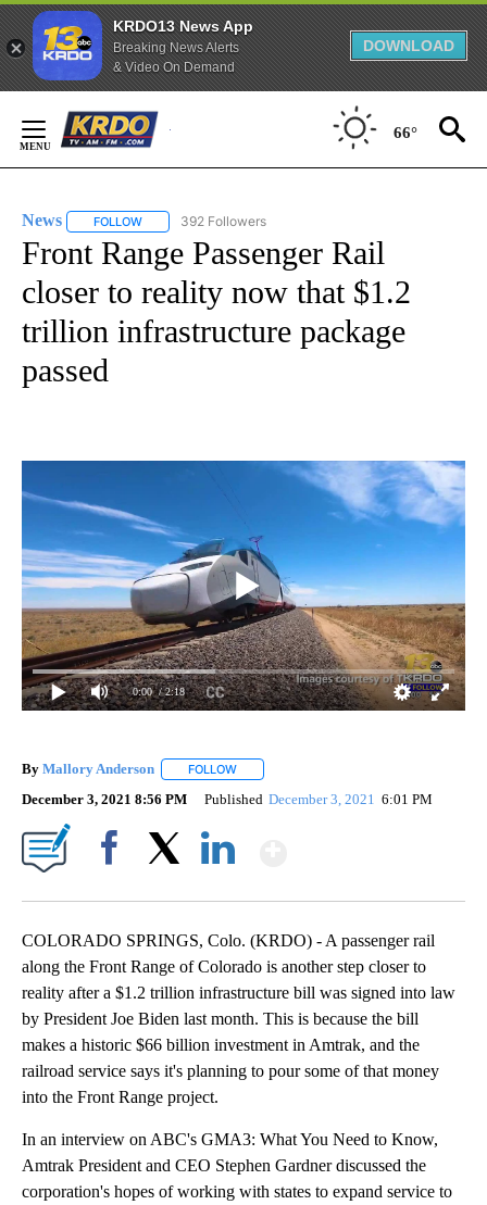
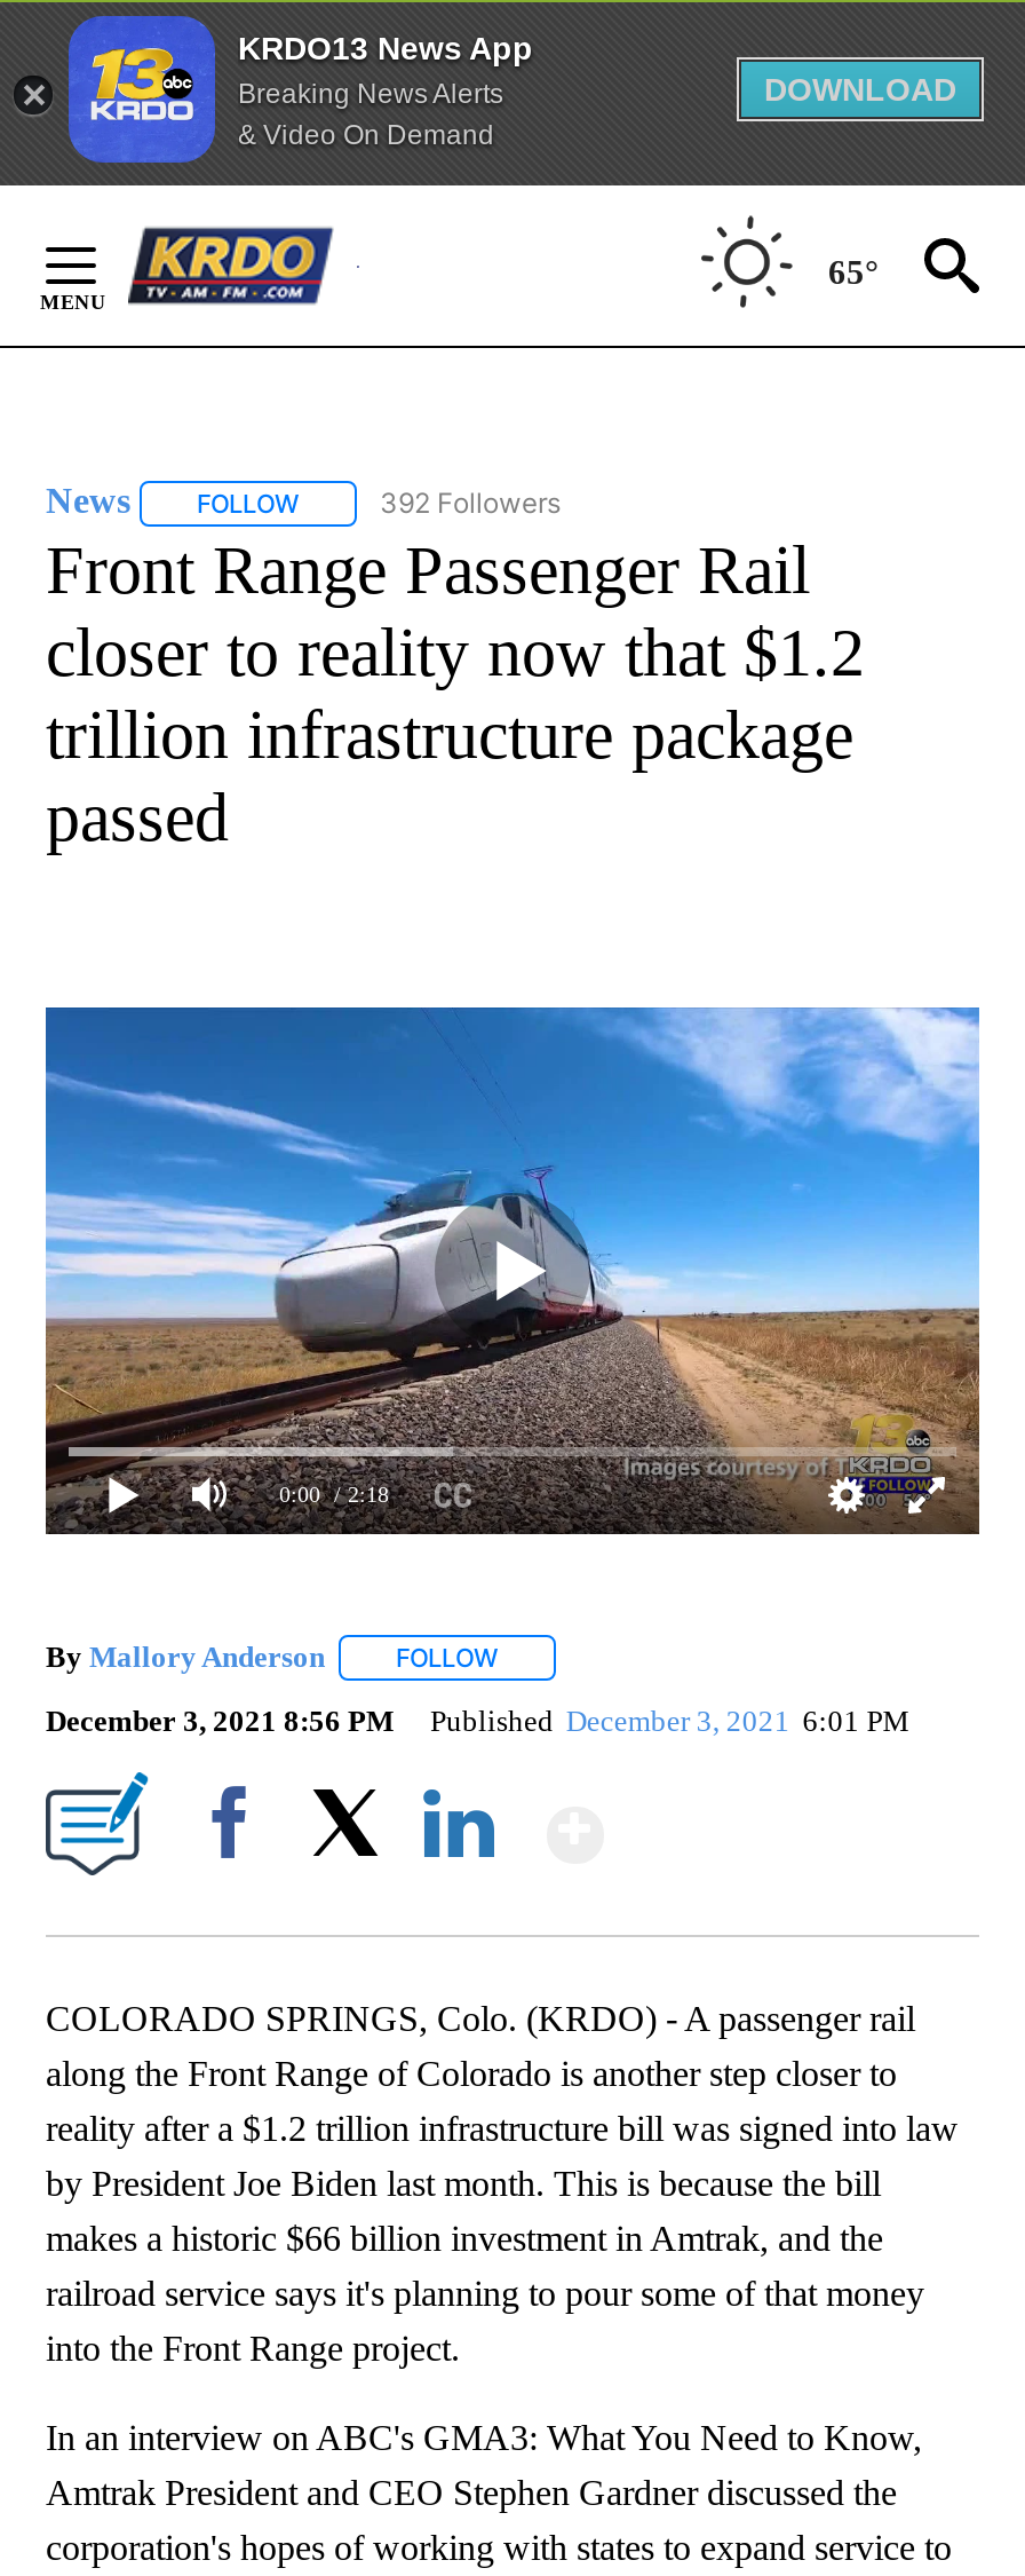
[394,123,417,141] 66° -> [828,253,879,290] 65°

